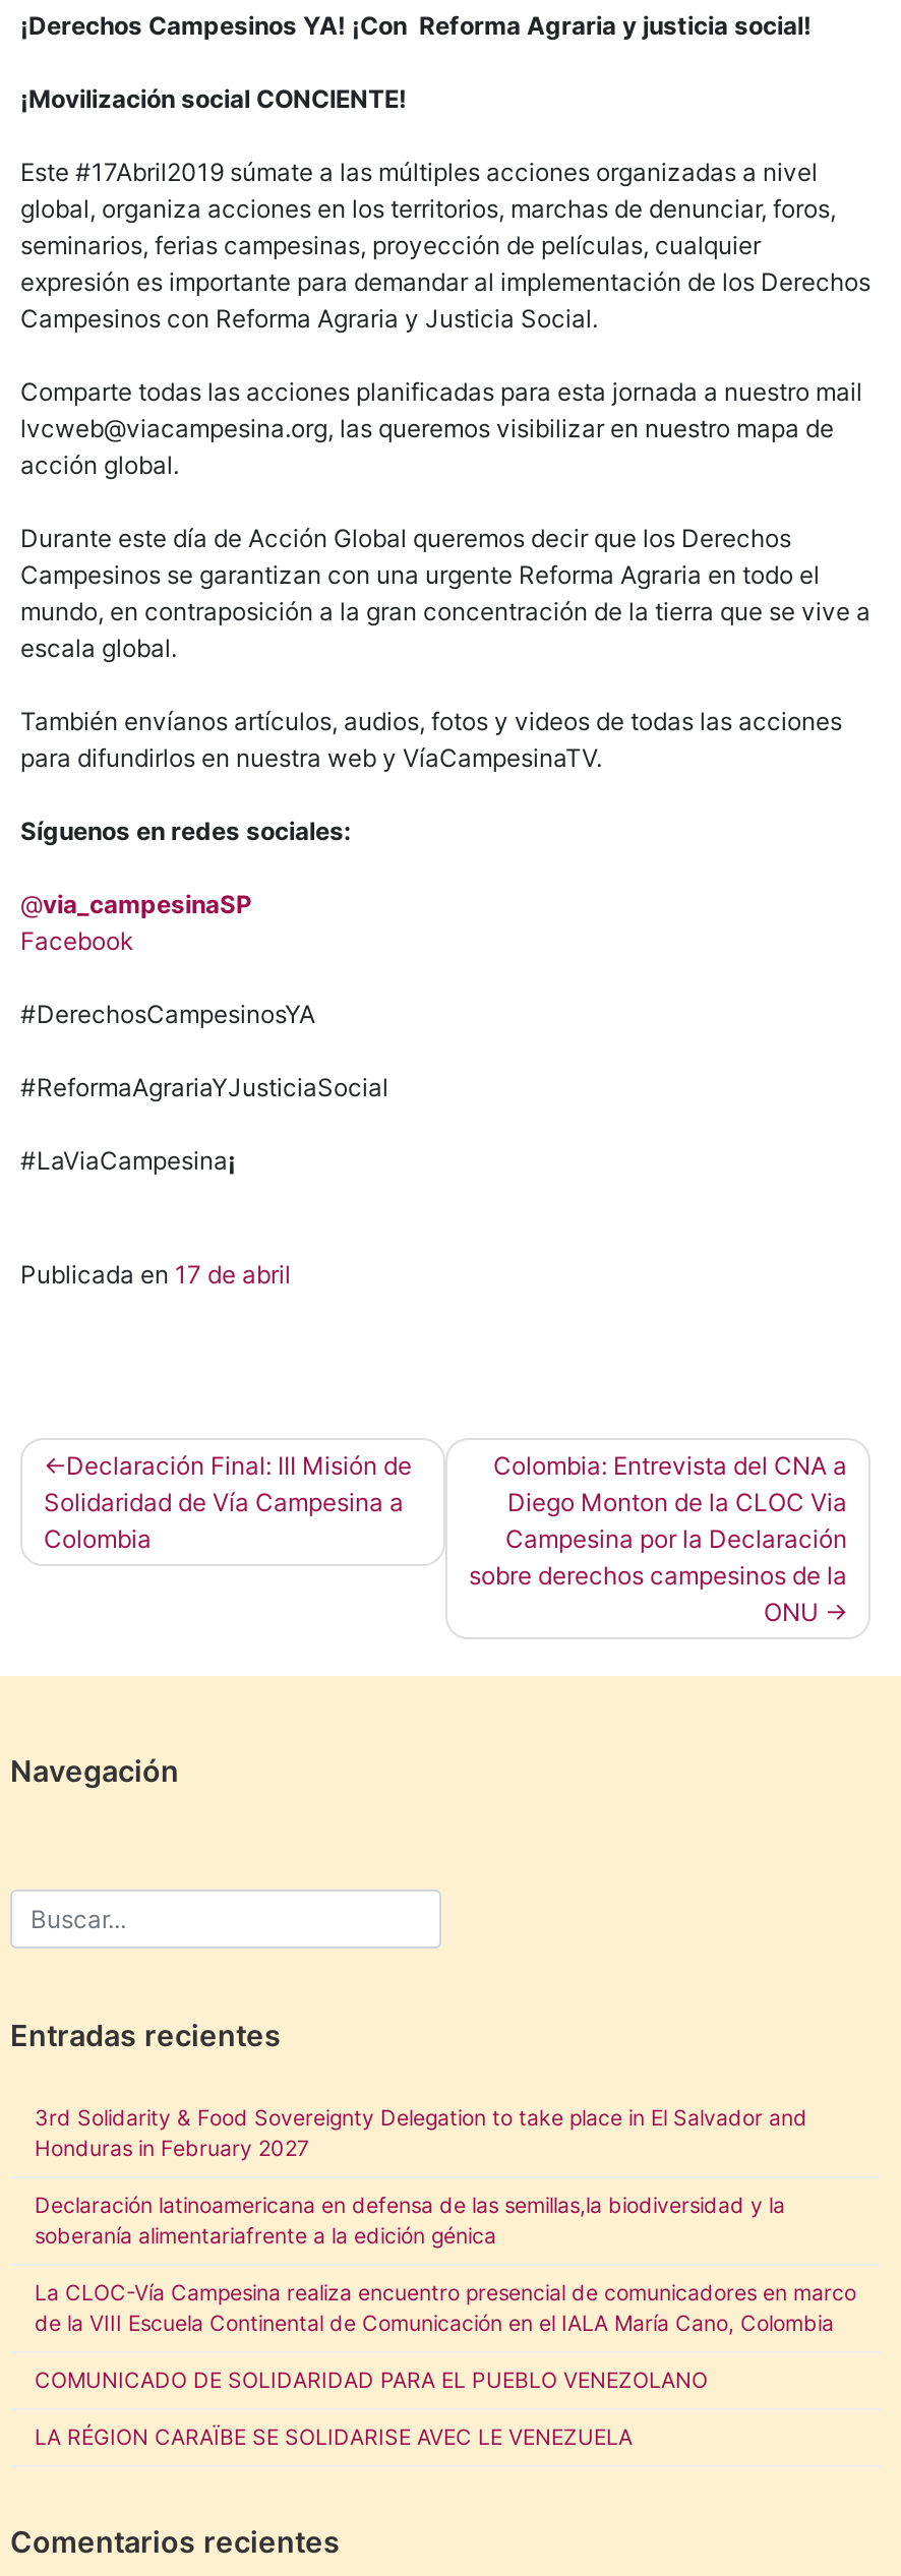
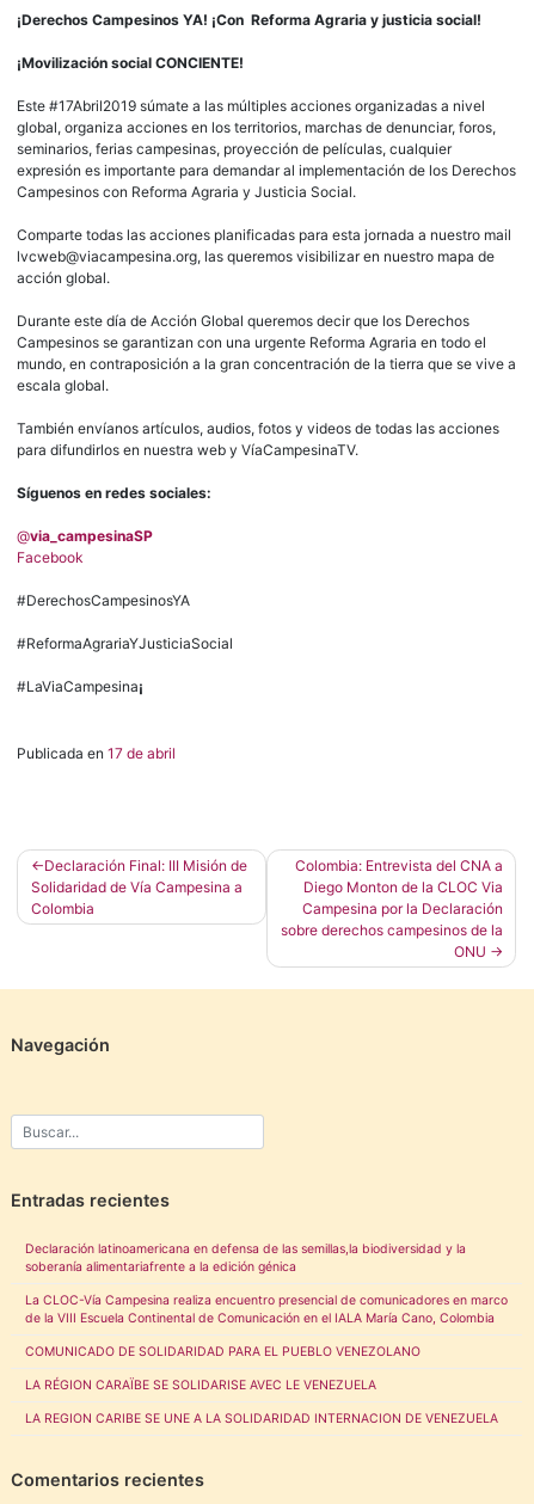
[35,2105,807,2162] 3rd Solidarity & Food Sovereignty Delegation to take place in El Salvador and | Honduras in February 2027 -> none
moved [35,2193,856,2451] -> [25,1241,508,1393]: Declaración latinoamericana en defensa de las semillas,la biodiversidad y la | soberanía alimentariafrente a la edición génica | La CLOC-Vía Campesina realiza encuentro presencial de comunicadores en marco | de la VIII Escuela Continental de Comunicación en el IALA María Cano, Colombia | COMUNICADO DE SOLIDARIDAD PARA EL PUEBLO VENEZOLANO | LA RÉGION CARAÏBE SE SOLIDARISE AVEC LE VENEZUELA
none -> [25,1411,498,1426] LA REGION CARIBE SE UNE A LA SOLIDARIDAD INTERNACION DE VENEZUELA

